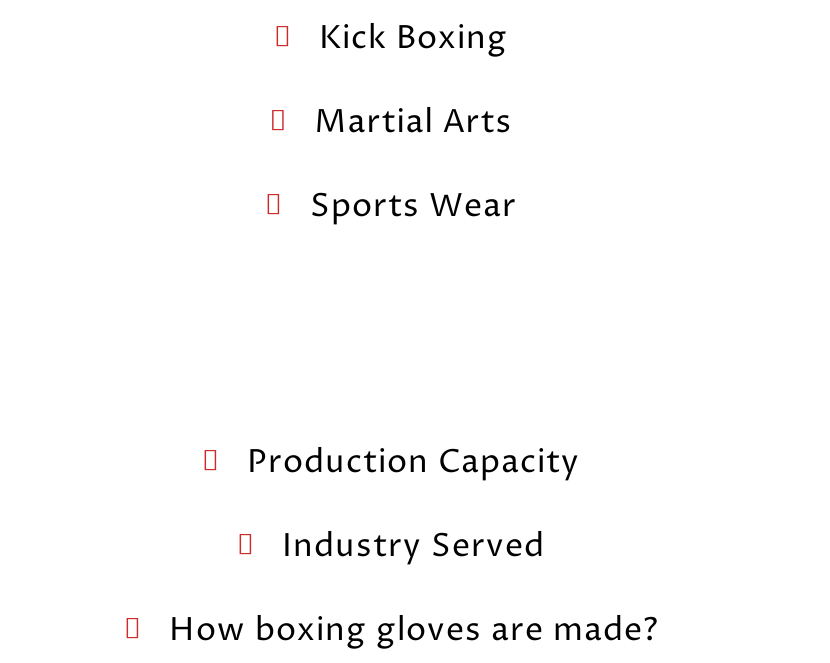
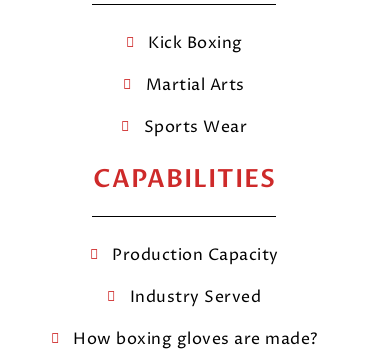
none -> [92,162,275,196] CAPABILITIES

